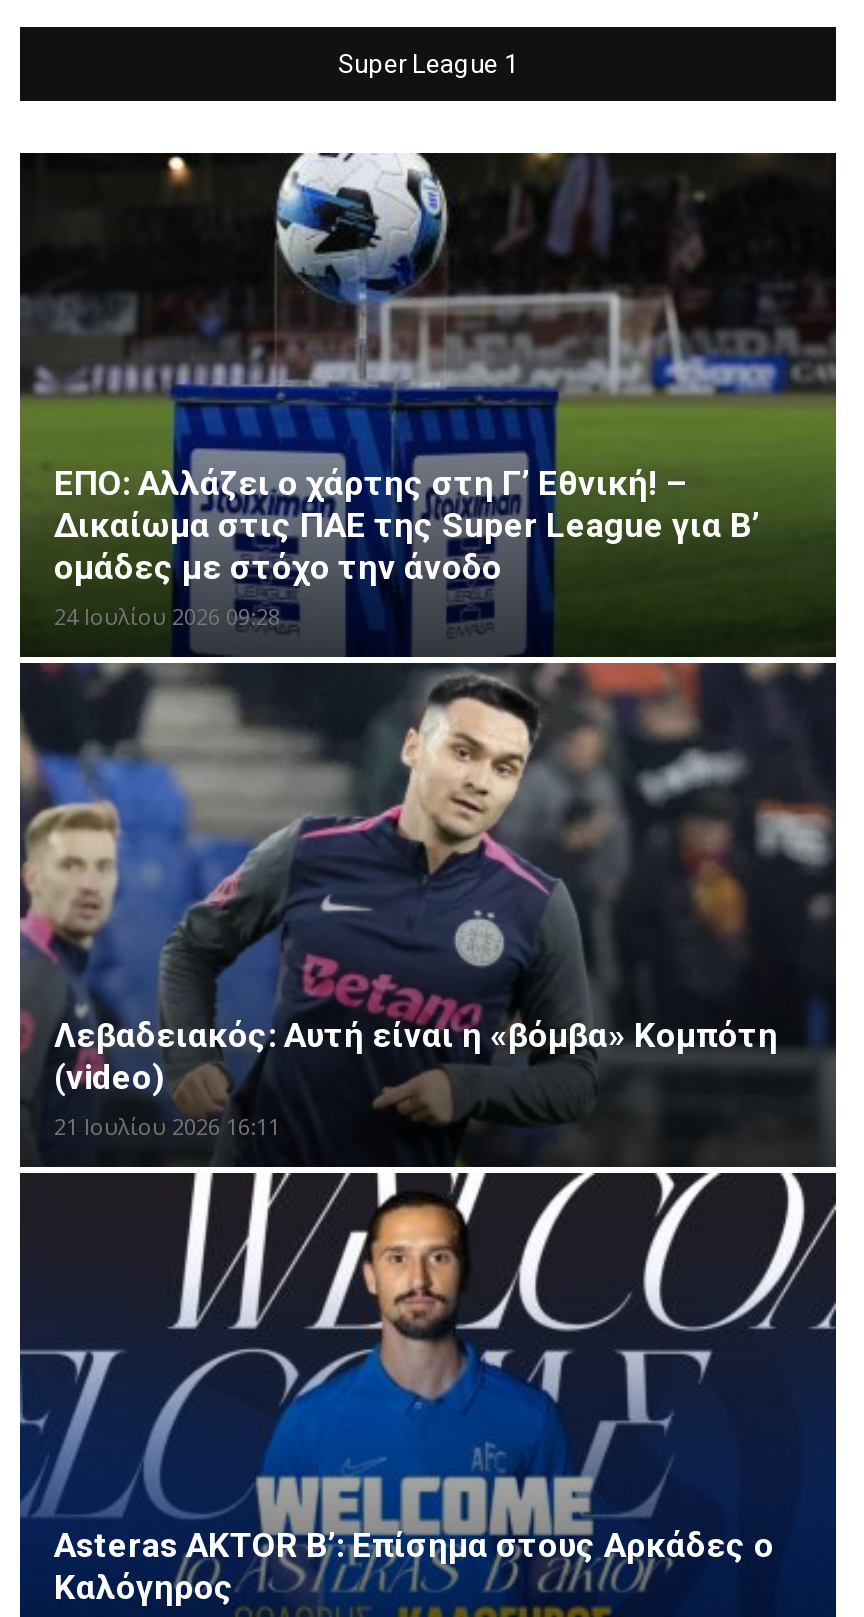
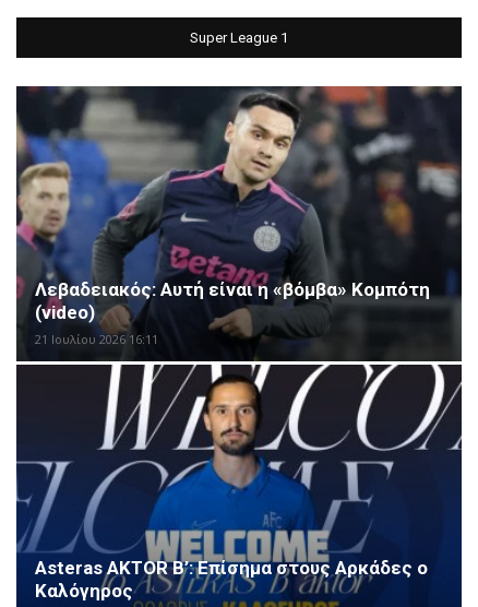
[18,151,836,657] [image] | ΕΠΟ: Αλλάζει ο χάρτης στη Γ’ Εθνική! – | Δικαίωμα στις ΠΑΕ της Super League για Β’ | ομάδες με στόχο την άνοδο | 24 Ιουλίου 2026 09:28 -> none

